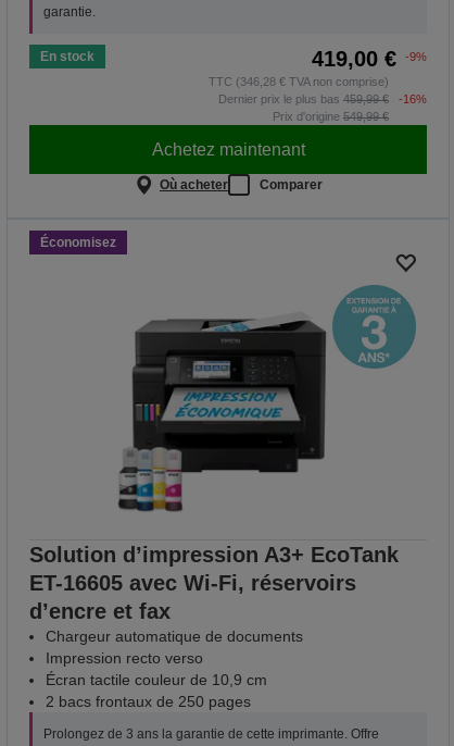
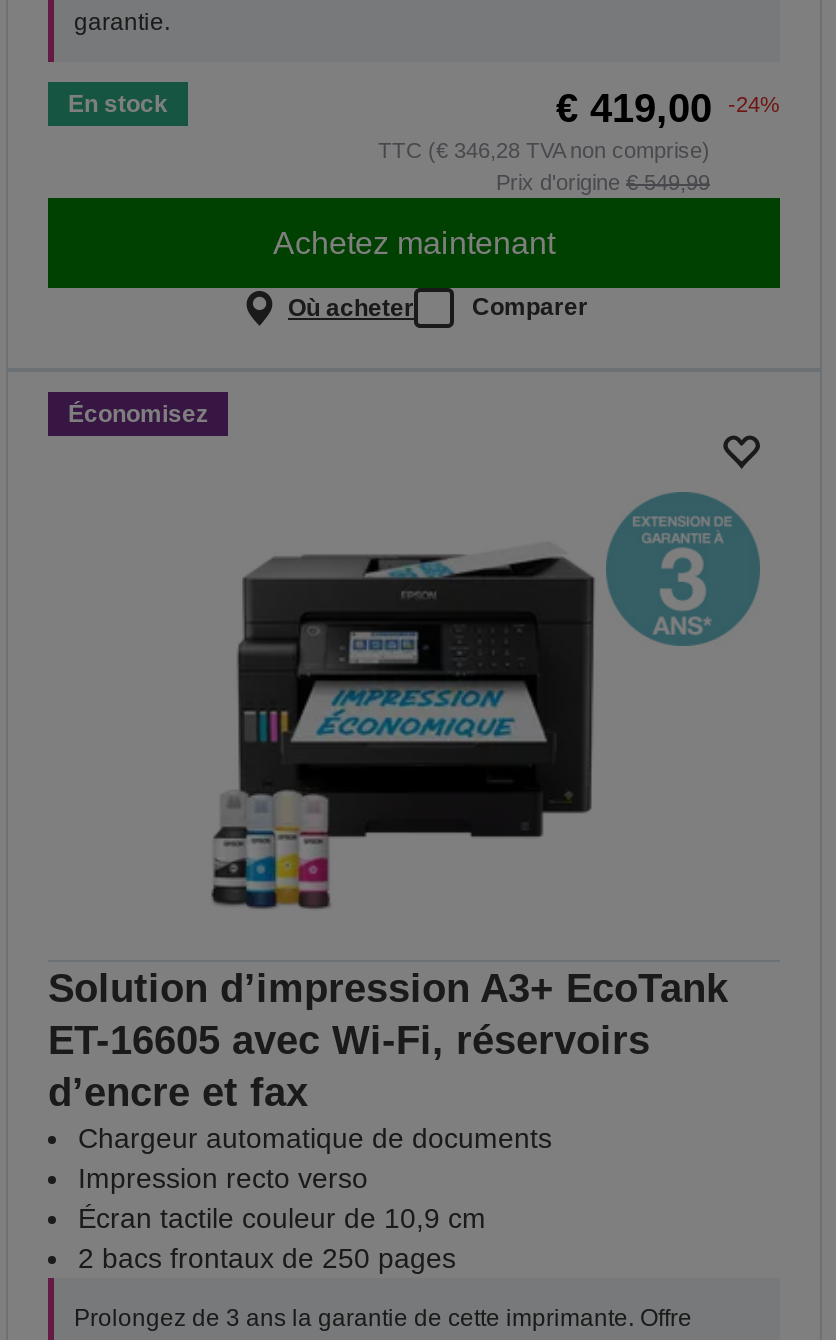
[312,47,427,71] 419,00 € | -9% -> [556,87,780,131] € 419,00 | -24%
[209,75,427,123] TTC (346,28 € TVA non comprise) | Dernier prix le plus bas 459,99 € | -16% | Prix d'origine 549,99 € -> [378,139,710,195] TTC (€ 346,28 TVA non comprise) | Prix d'origine € 549,99

